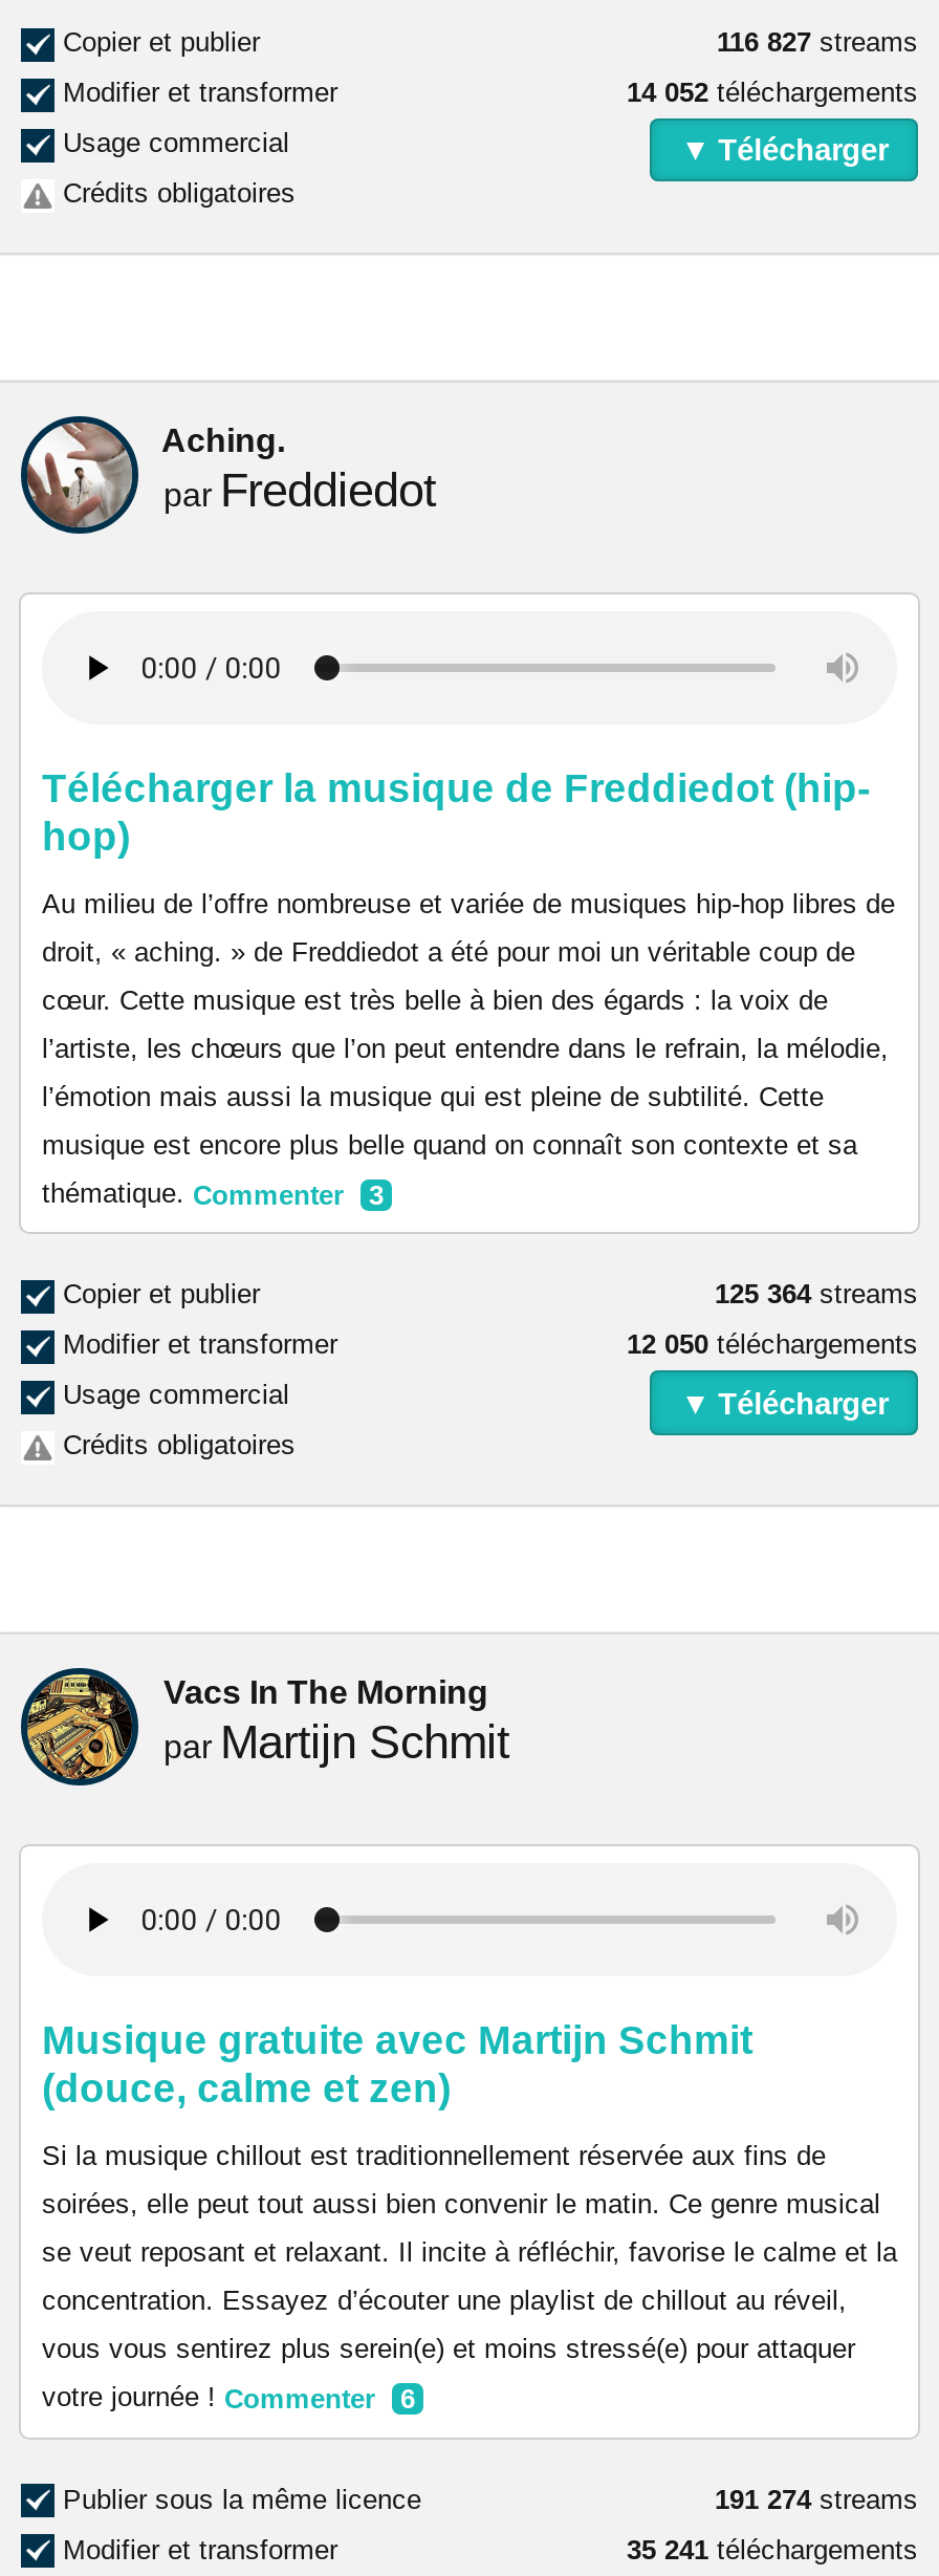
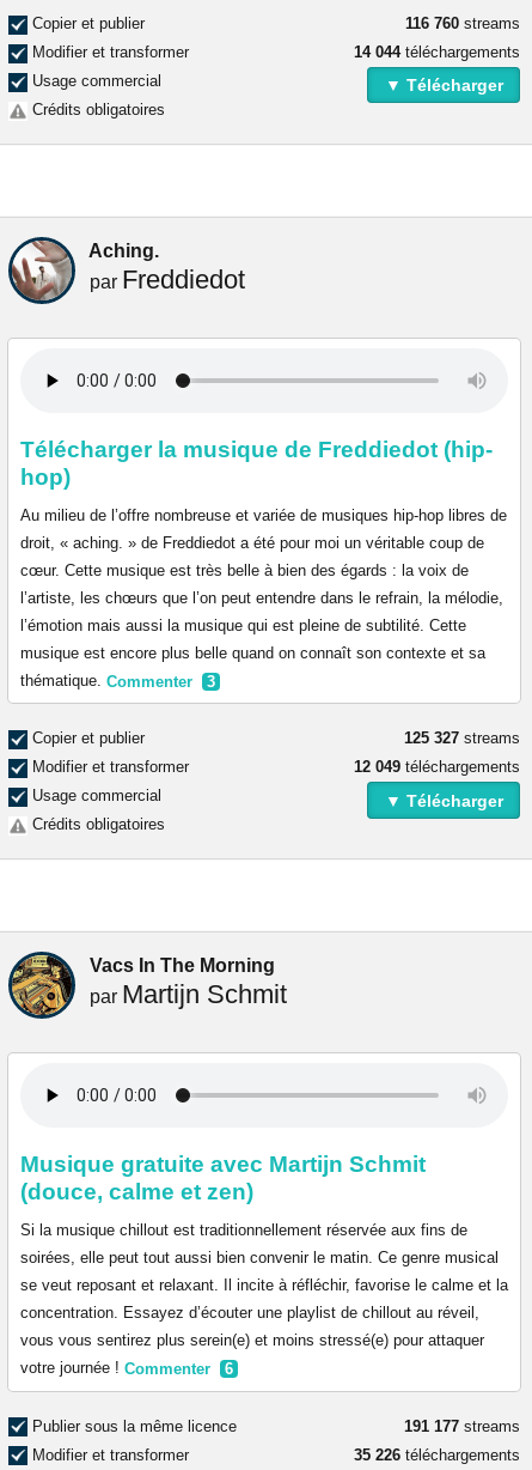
[717,26,918,58] 116 827 streams -> [405,14,520,32] 116 760 streams
[627,77,918,108] 14 052 téléchargements -> [354,43,520,61] 14 044 téléchargements
[715,1279,918,1310] 125 364 streams -> [404,729,520,747] 125 327 streams
[627,1329,918,1361] 12 050 téléchargements -> [354,758,520,776] 12 049 téléchargements
[715,2483,918,2515] 191 274 streams -> [404,1417,520,1435] 191 177 streams
[627,2533,918,2565] 35 241 téléchargements -> [354,1446,520,1464] 35 226 téléchargements

